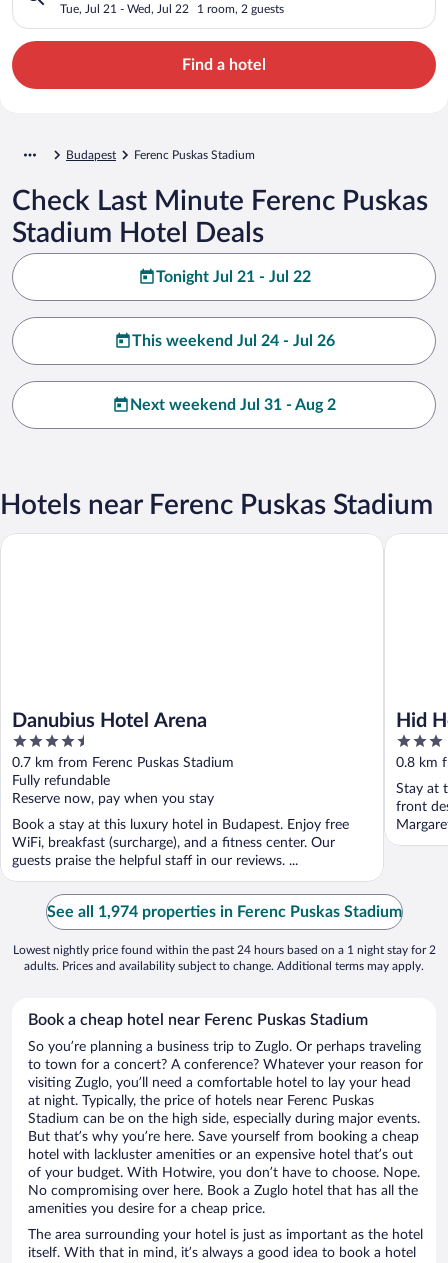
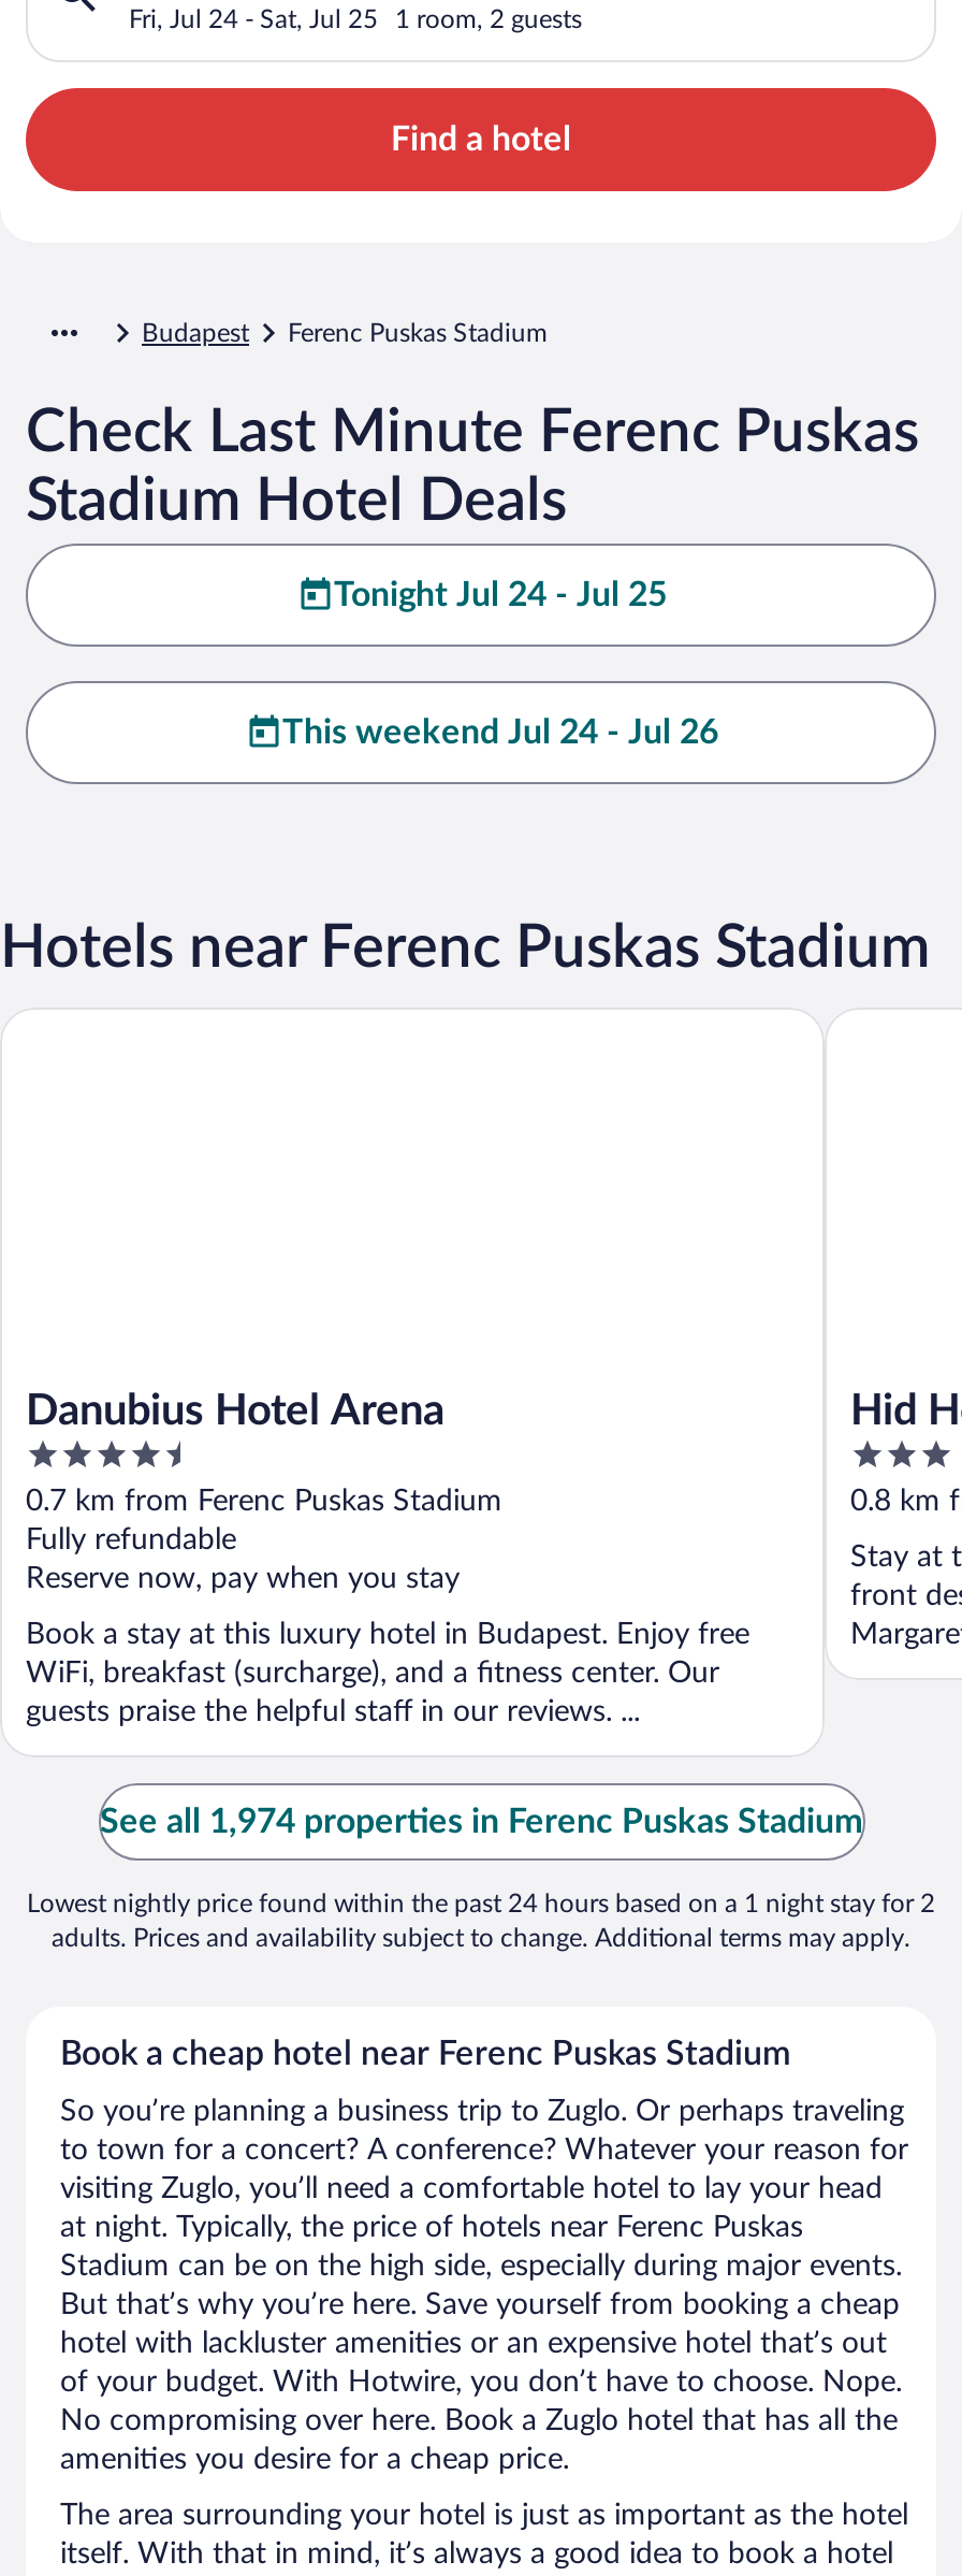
[60,3,189,15] Tue, Jul 21 - Wed, Jul 22 -> [129,6,378,32] Fri, Jul 24 - Sat, Jul 25
[155,269,310,285] Tonight Jul 21 - Jul 22 -> [334,577,667,612] Tonight Jul 24 - Jul 25
[130,397,336,413] Next weekend Jul 31 - Aug 2 -> none

